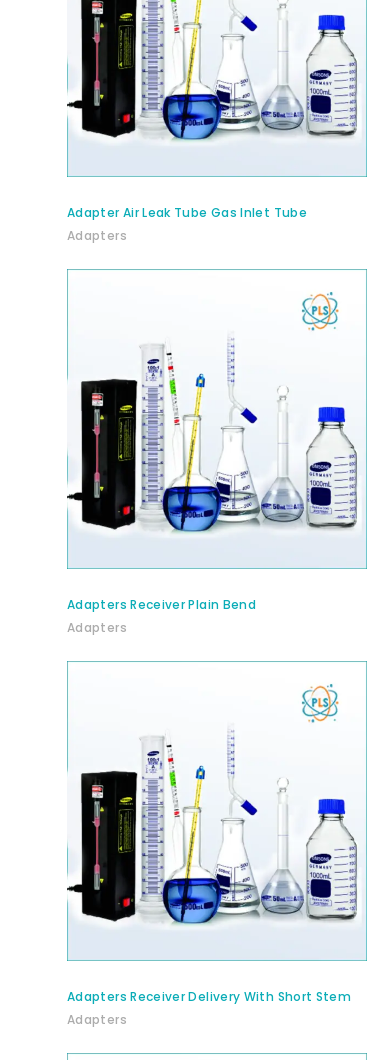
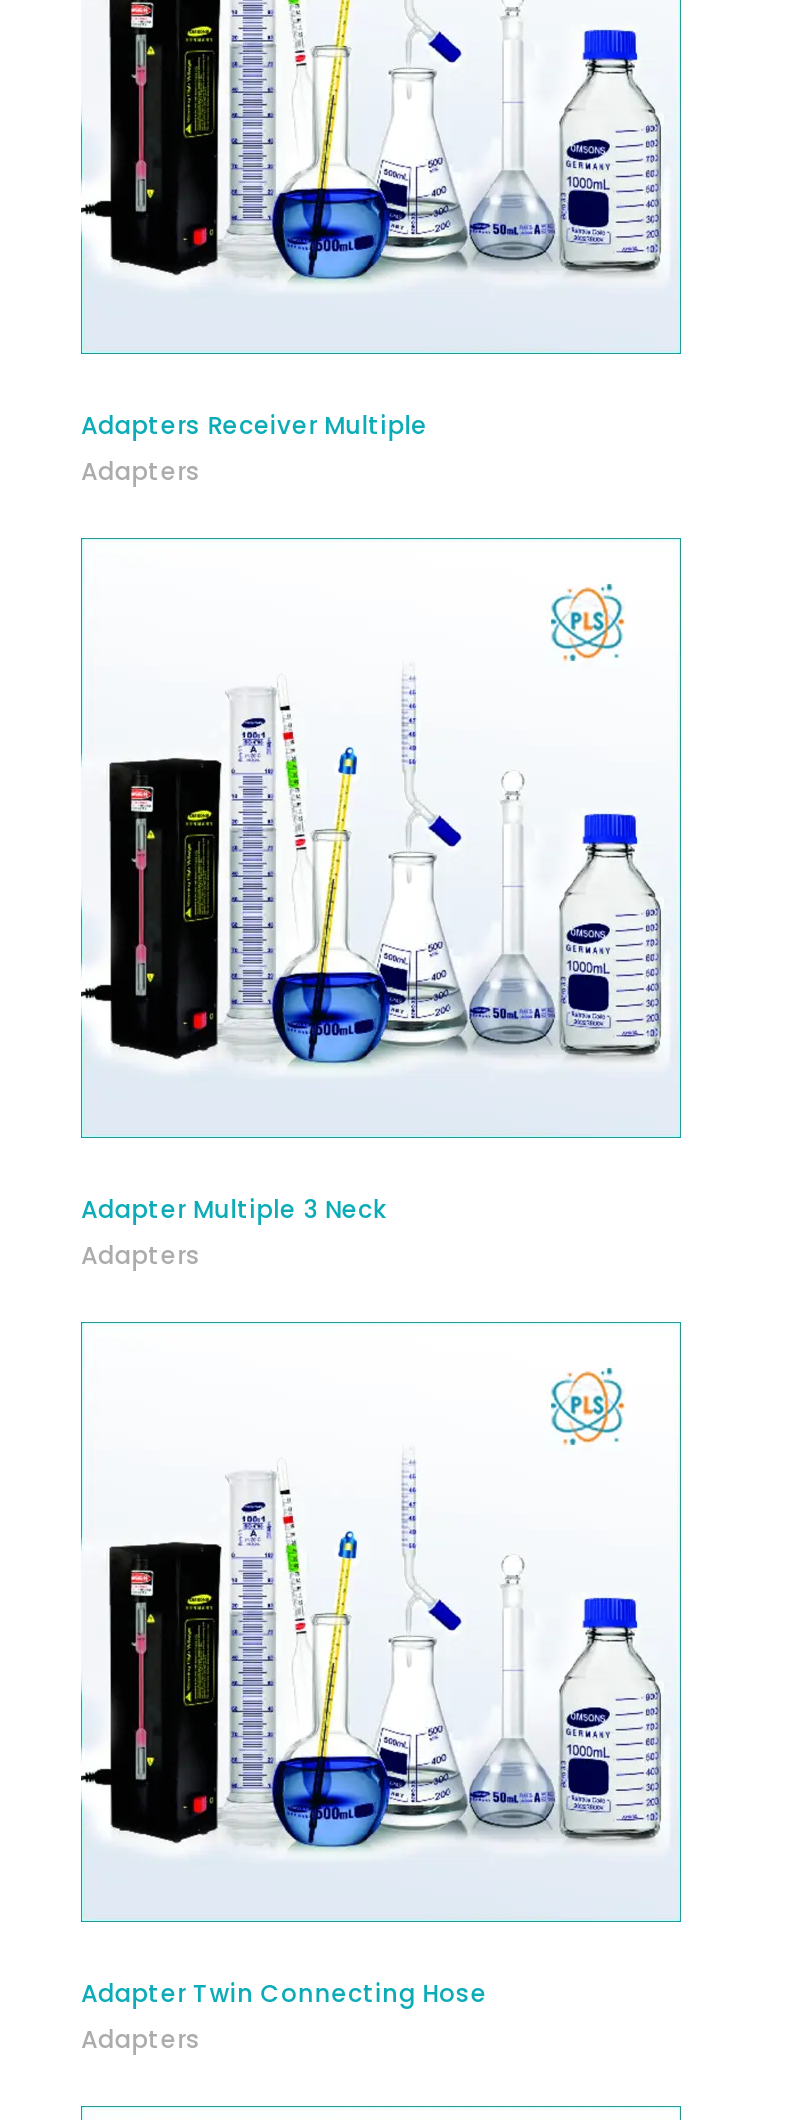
[67,204,307,221] Adapter Air Leak Tube Gas Inlet Tube -> [81,408,428,442] Adapters Receiver Multiple
[67,596,256,613] Adapters Receiver Plain Bend -> [81,1192,386,1226] Adapter Multiple 3 Neck
[67,988,351,1005] Adapters Receiver Delivery With Short Stem -> [81,1976,487,2010] Adapter Twin Connecting Hose

